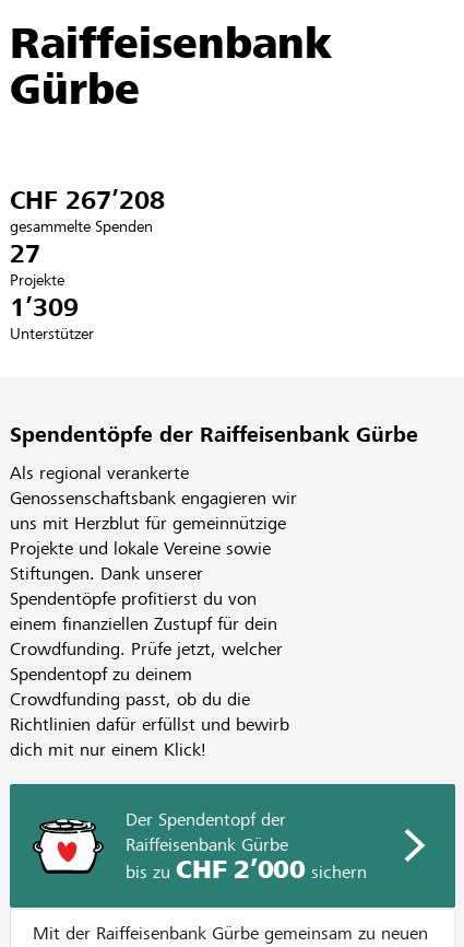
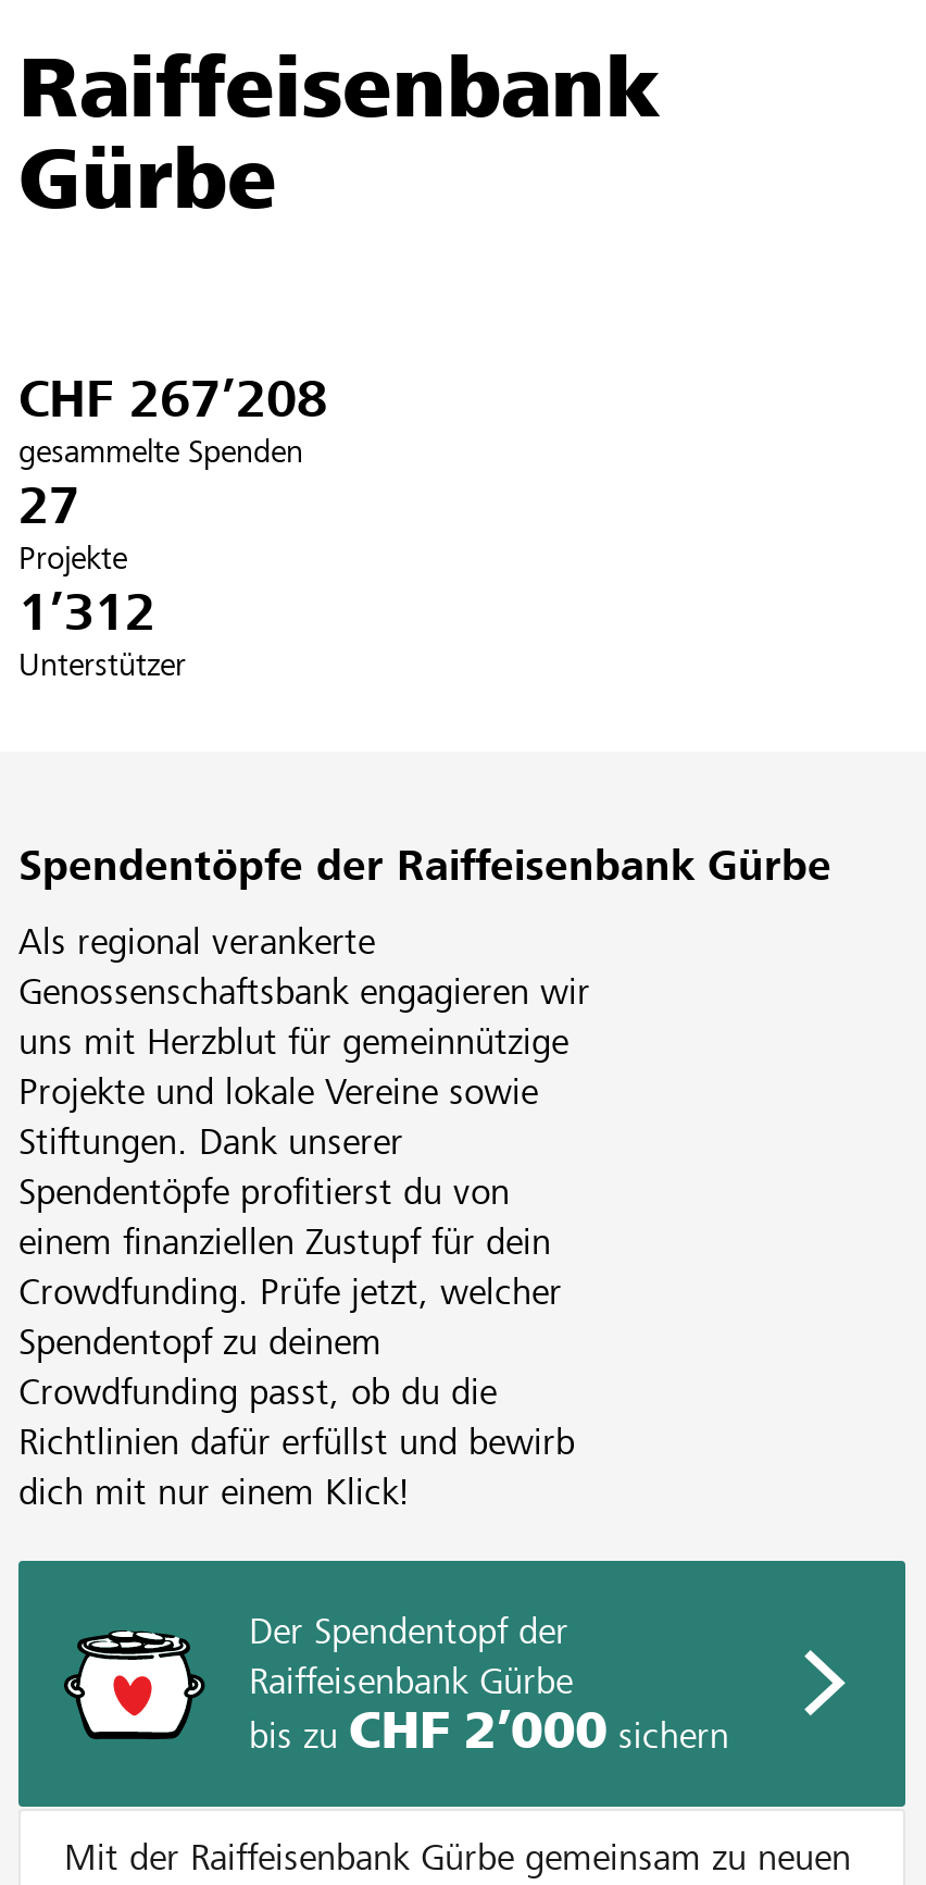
[10,293,79,322] 1’309 -> [18,585,155,641] 1’312

